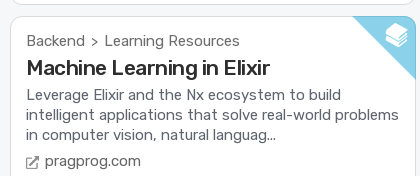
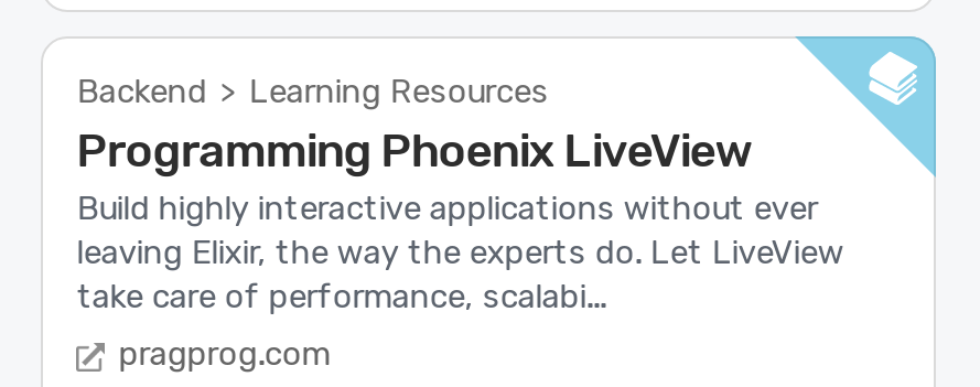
[26,55,399,143] Machine Learning in Elixir | Leverage Elixir and the Nx ecosystem to build | intelligent applications that solve real-world problems | in computer vision, natural languag... -> [77,122,844,316] Programming Phoenix LiveView | Build highly interactive applications without ever | leaving Elixir, the way the experts do. Let LiveView | take care of performance, scalabi...

